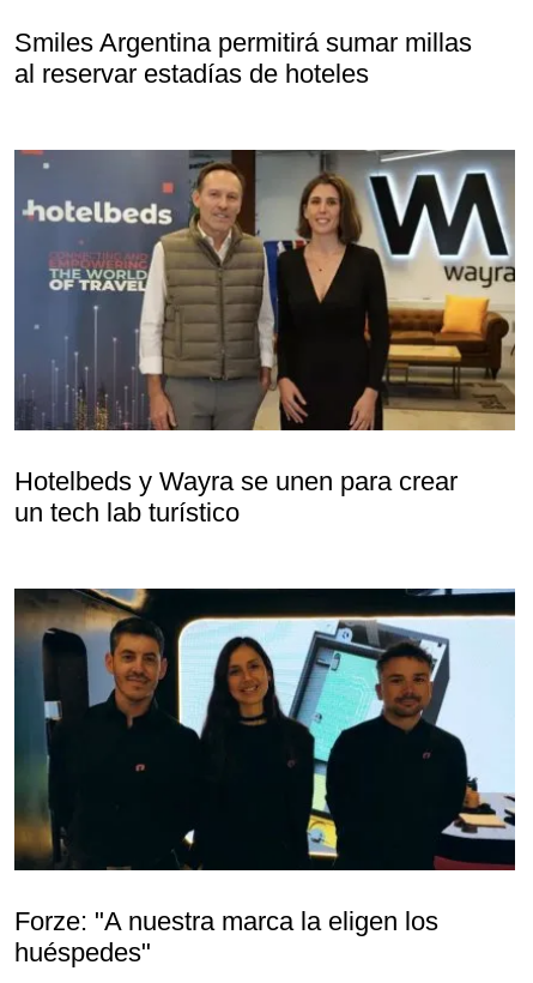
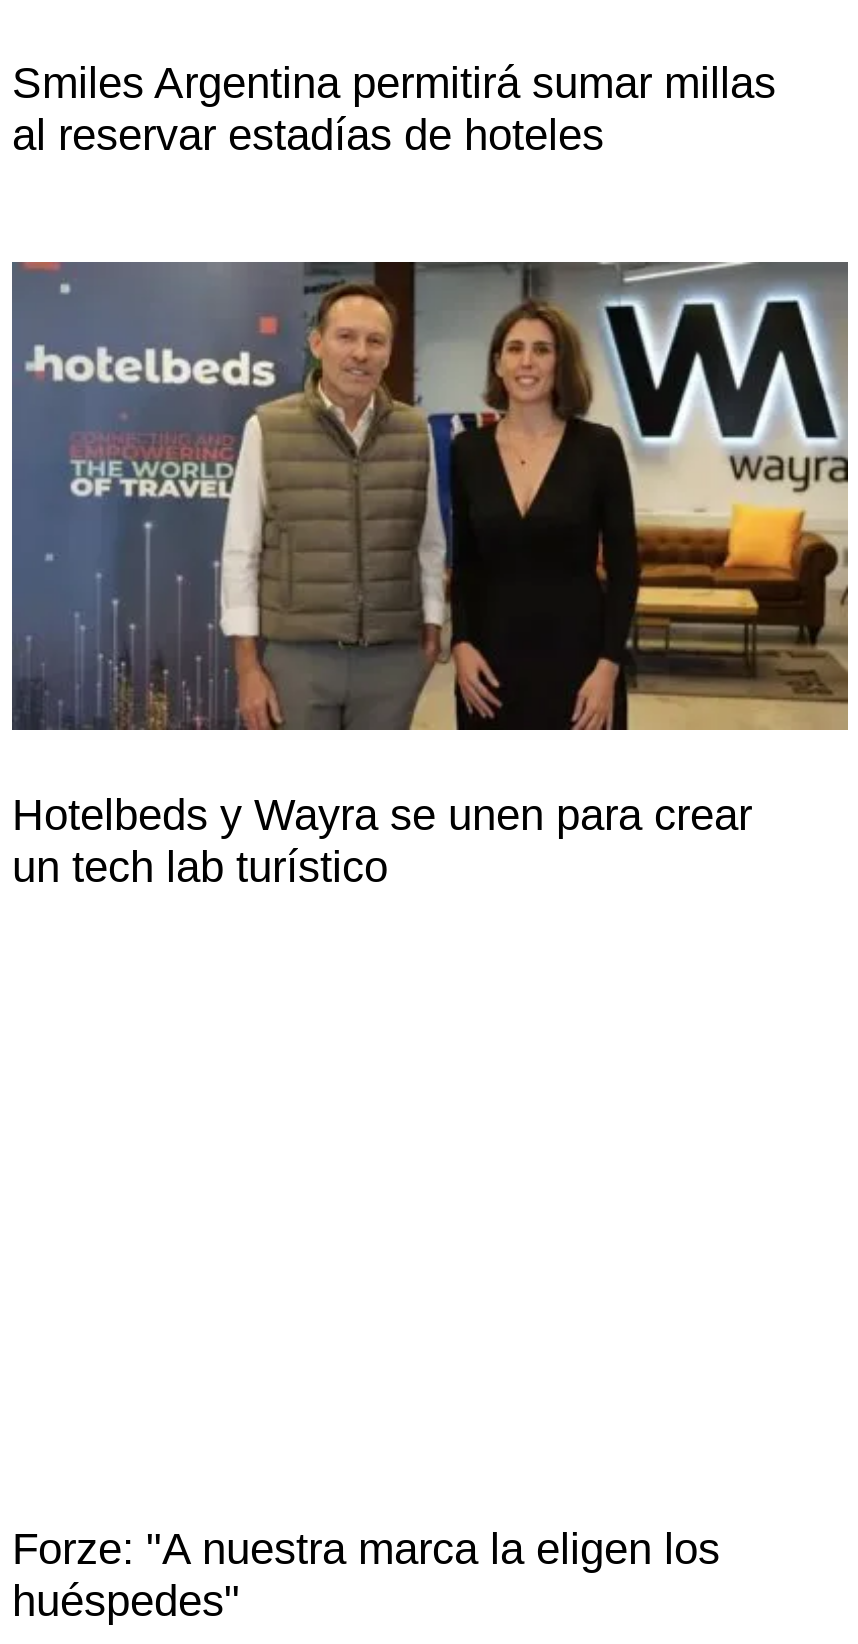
[13,587,516,872] [image] -> none

